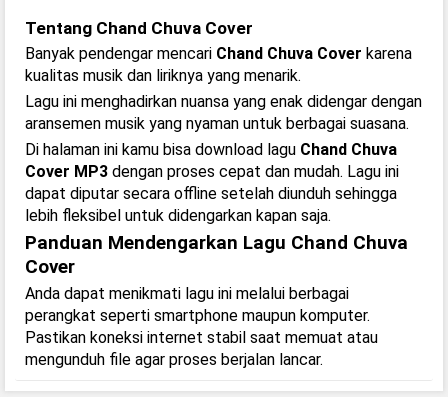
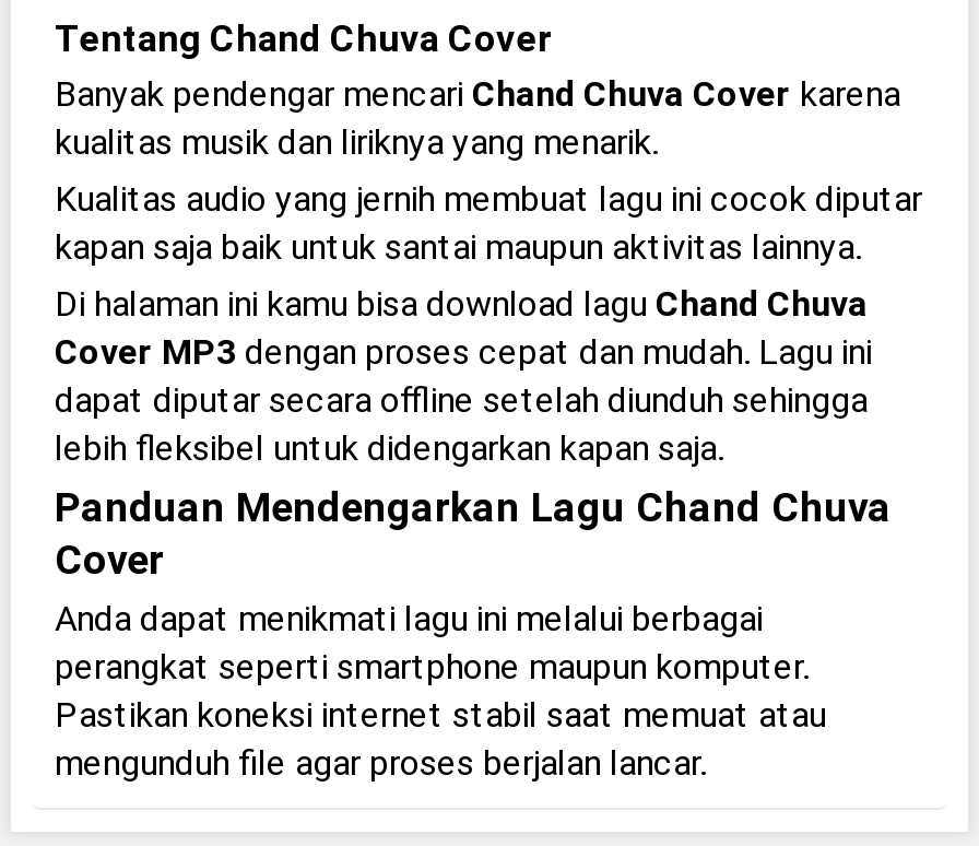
[25,92,422,133] Lagu ini menghadirkan nuansa yang enak didengar dengan | aransemen musik yang nyaman untuk berbagai suasana. -> [55,178,922,268] Kualitas audio yang jernih membuat lagu ini cocok diputar | kapan saja baik untuk santai maupun aktivitas lainnya.

